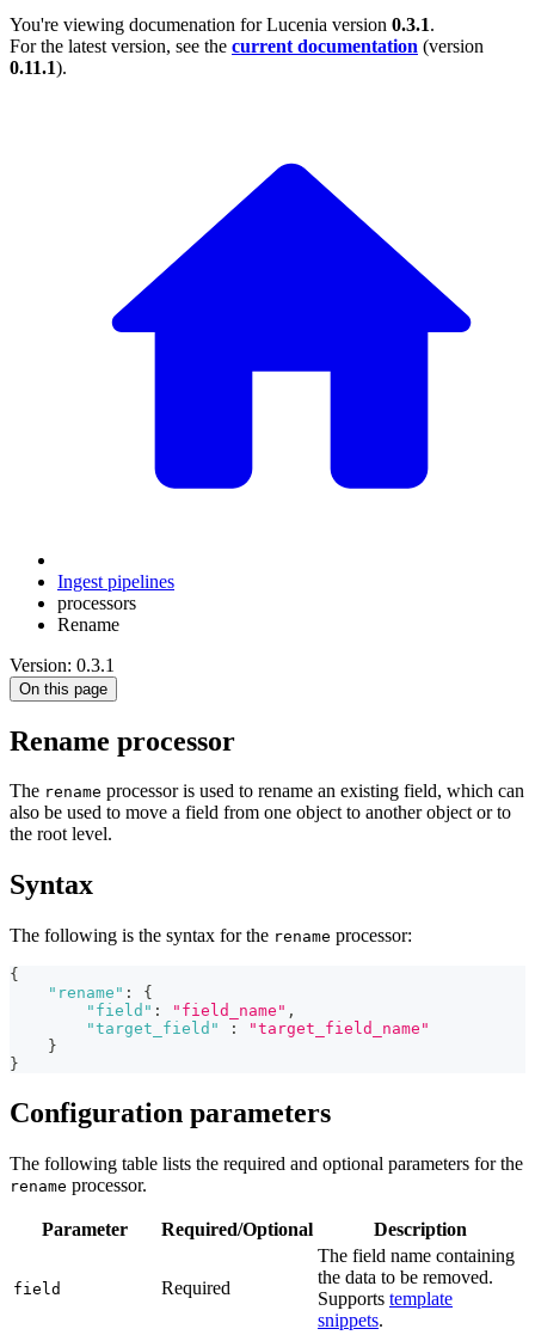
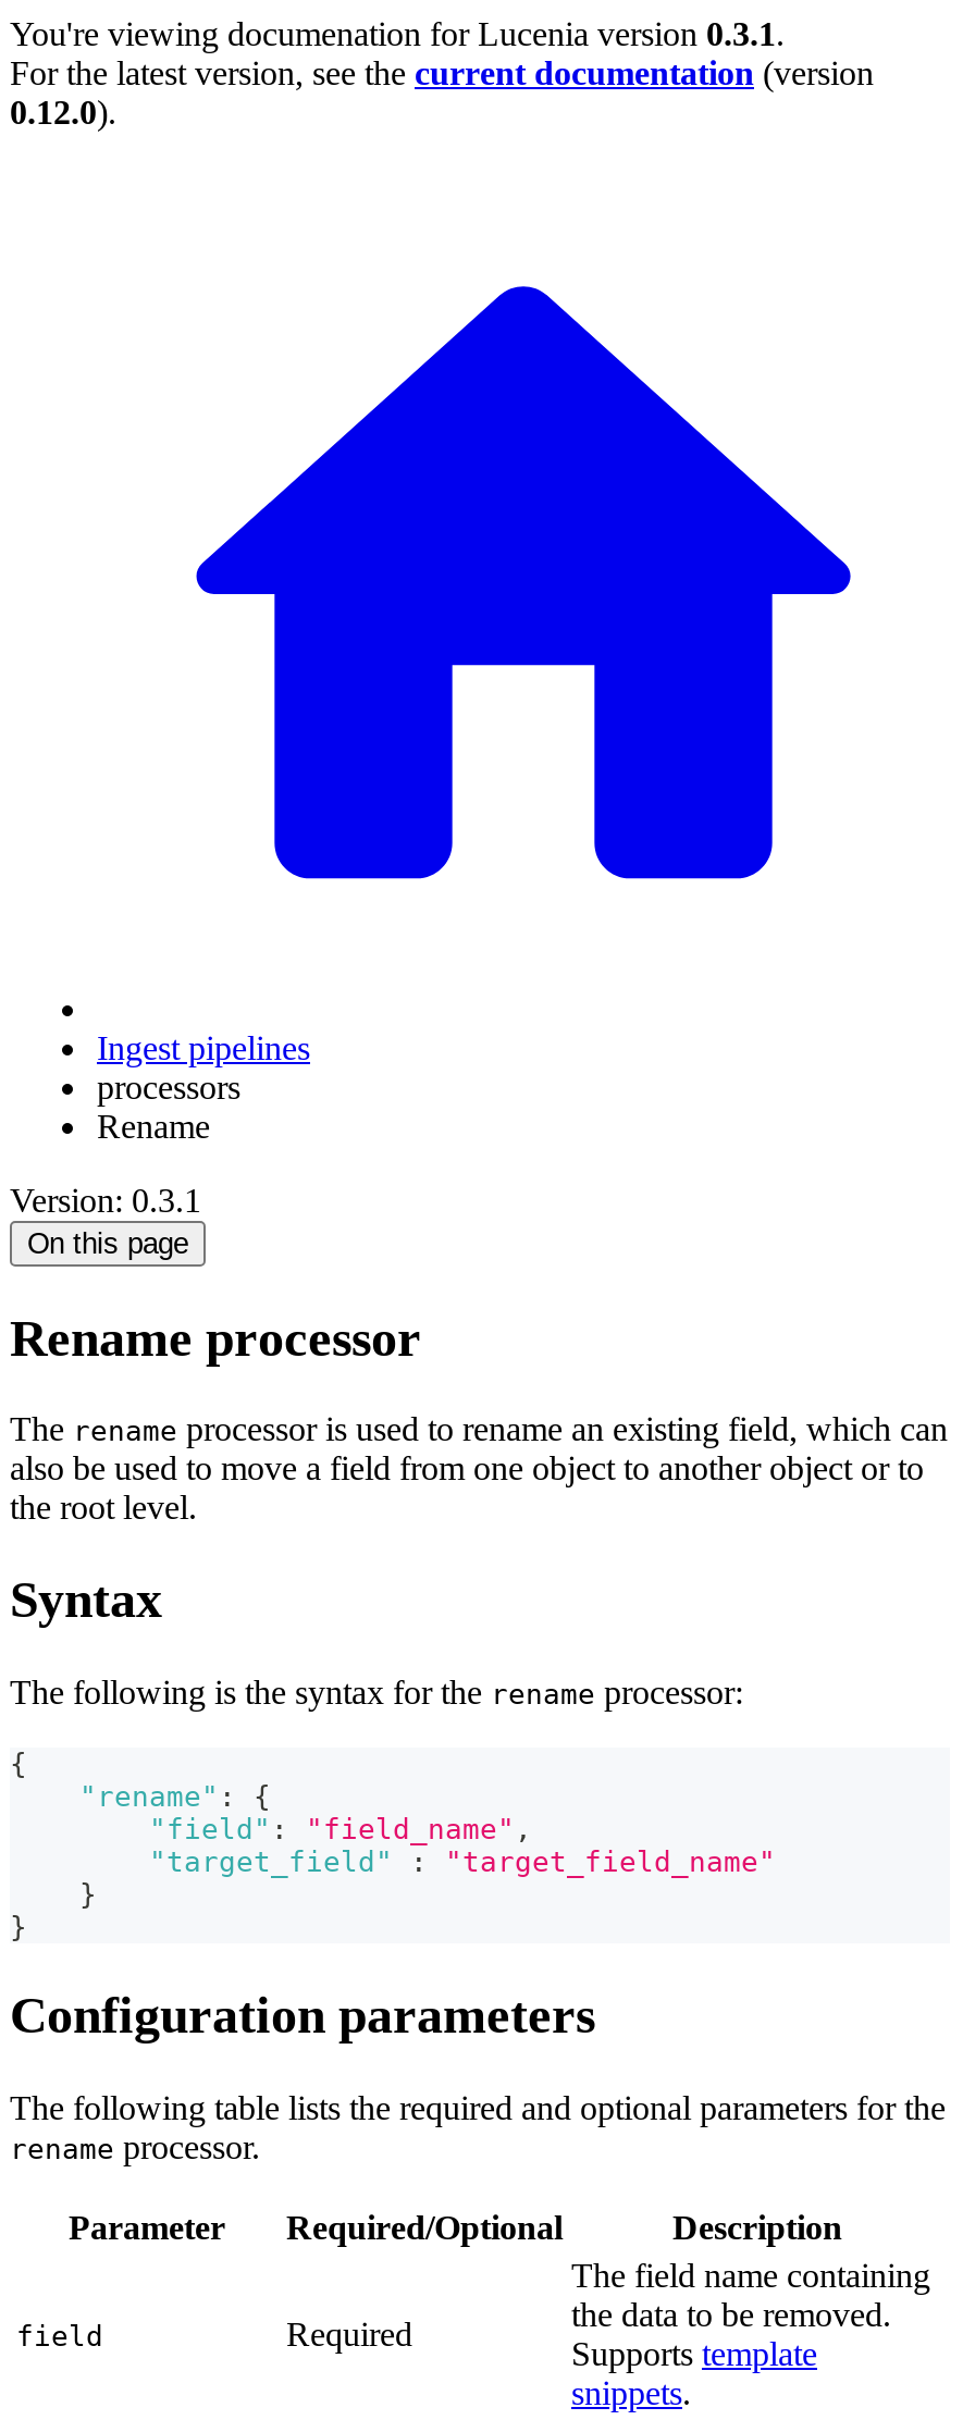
[10,57,67,77] 0.11.1). -> [10,93,116,130] 0.12.0).

